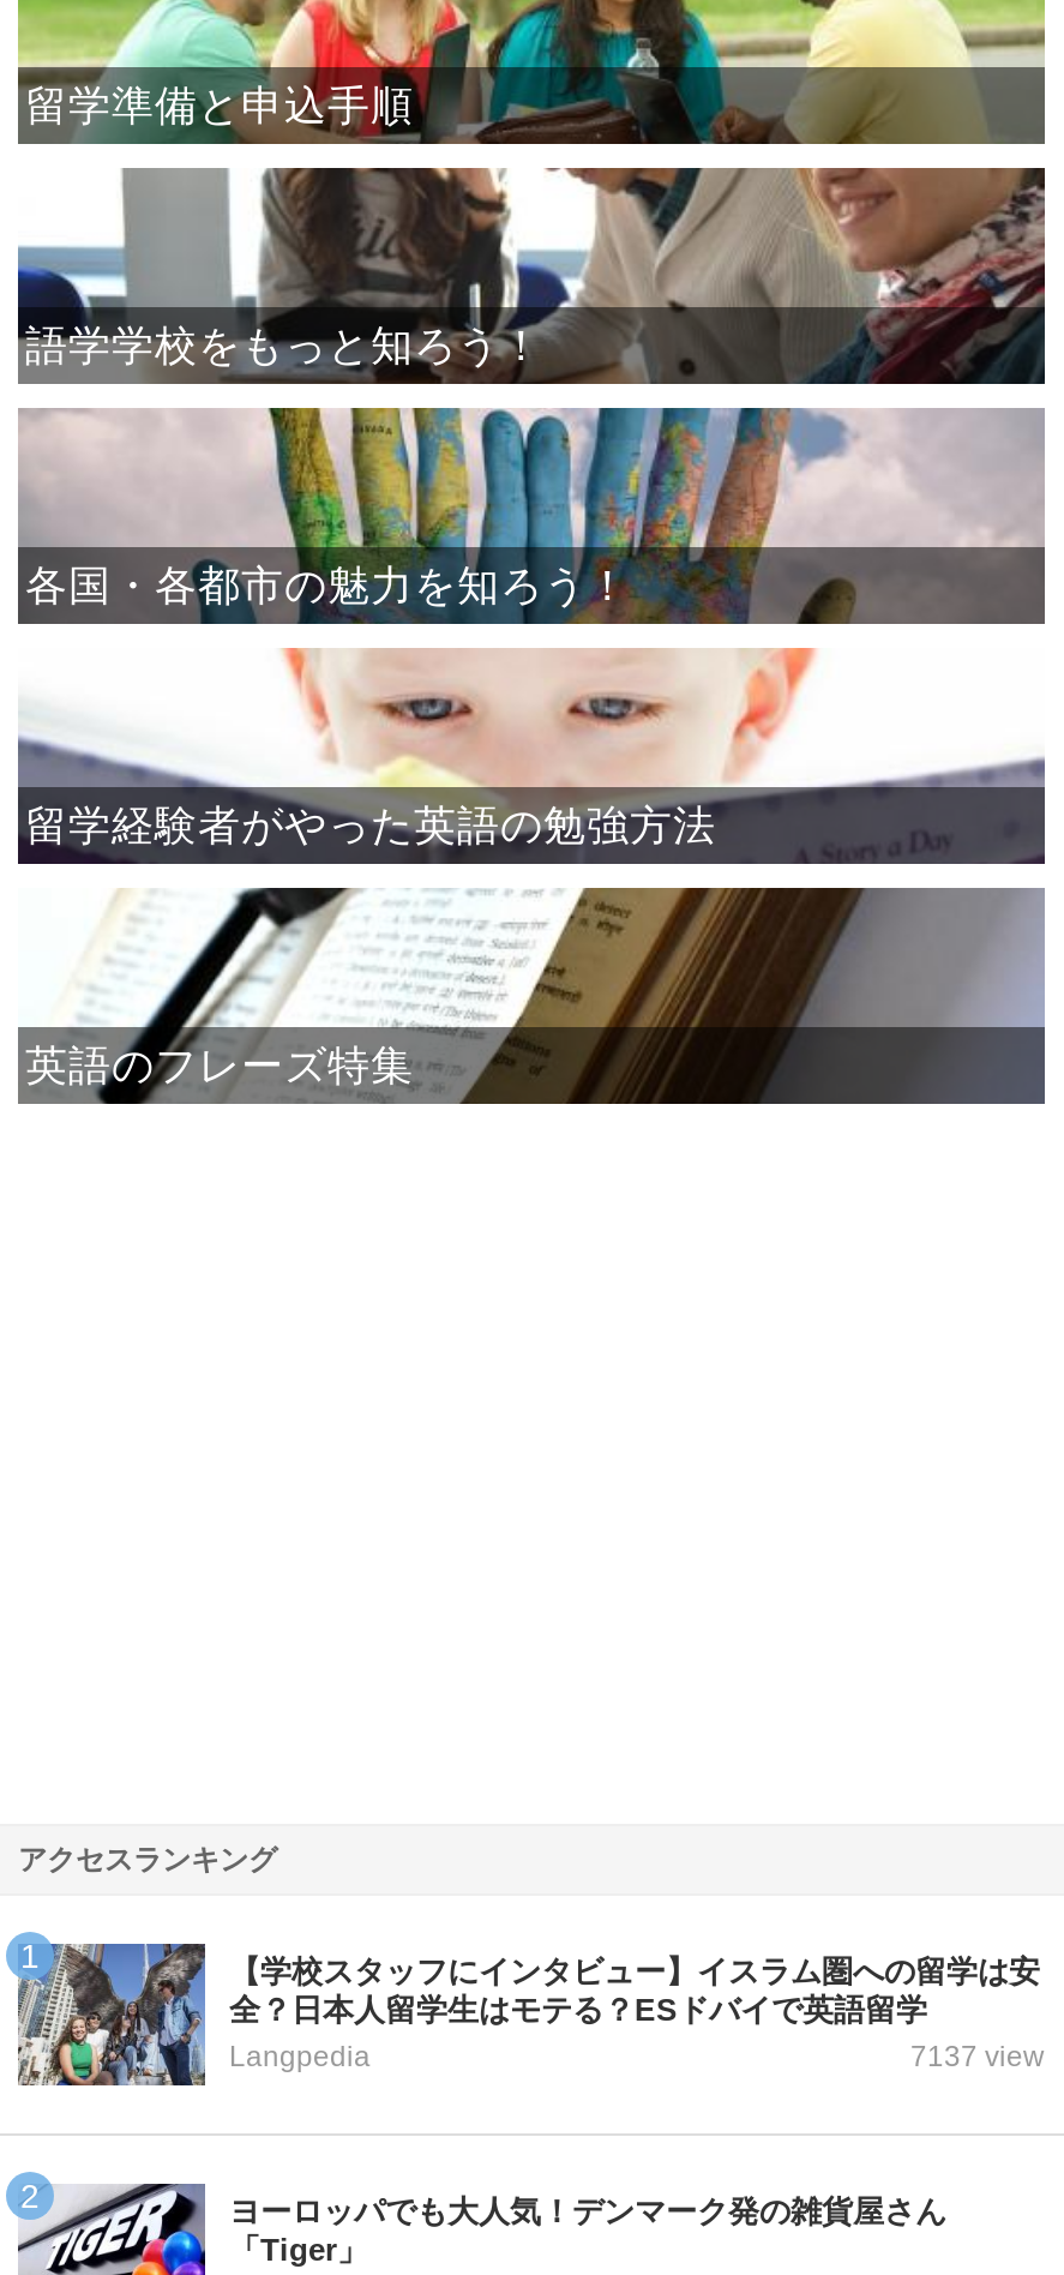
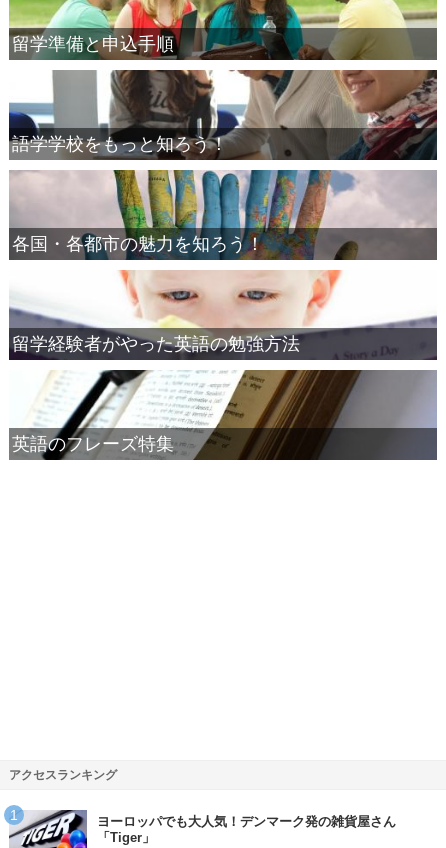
[18,1941,1045,2088] [image] | 【学校スタッフにインタビュー】イスラム圏への留学は安 | 全？日本人留学生はモテる？ESドバイで英語留学 | Langpedia | 7137 view -> none

